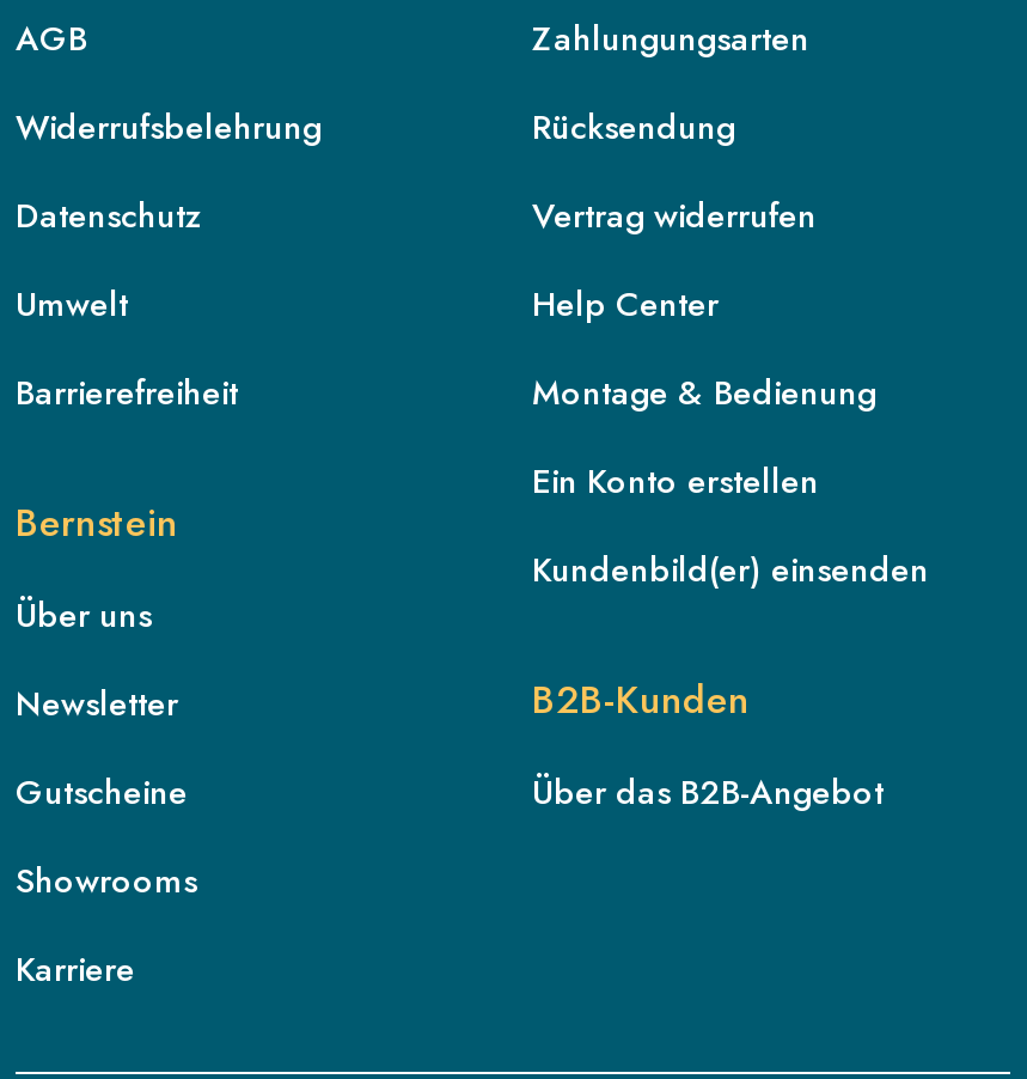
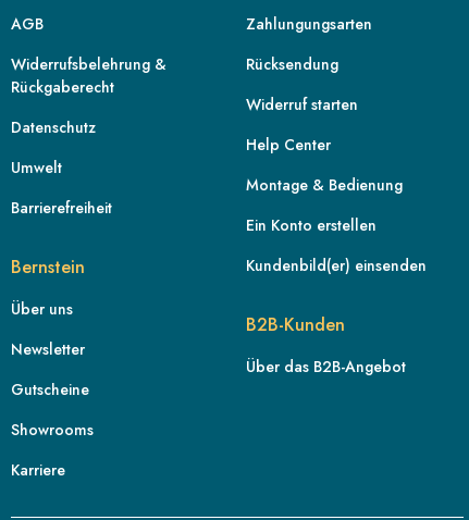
[16,104,322,152] Widerrufsbelehrung -> [11,54,166,98] Widerrufsbelehrung & | Rückgaberecht
[532,192,817,240] Vertrag widerrufen -> [246,94,358,116] Widerruf starten

